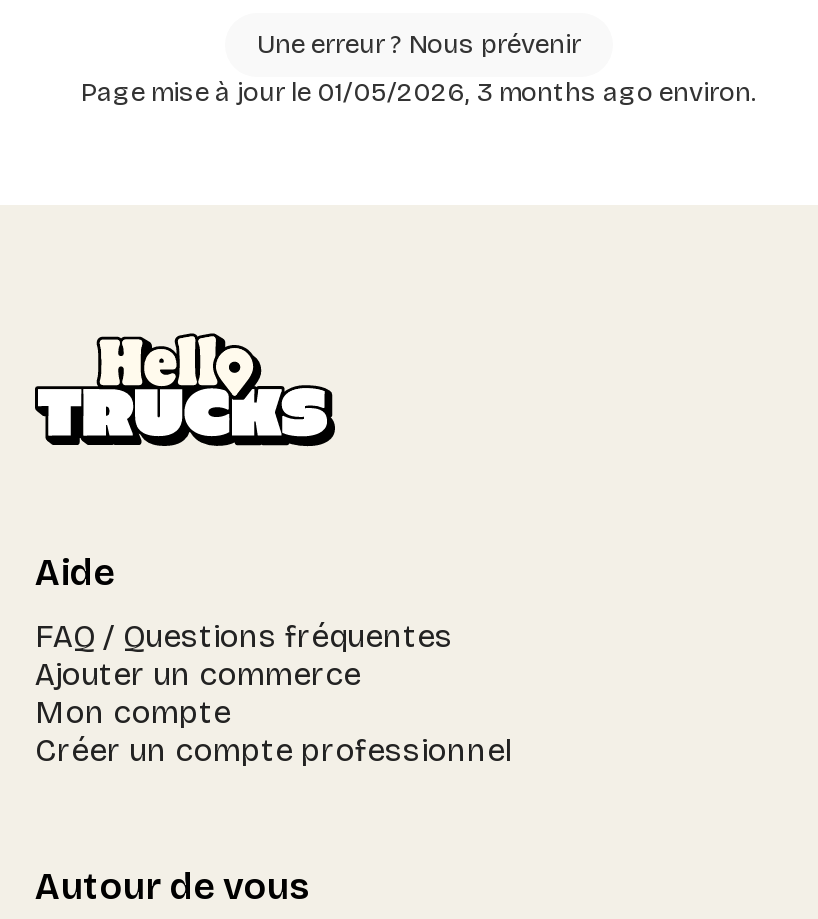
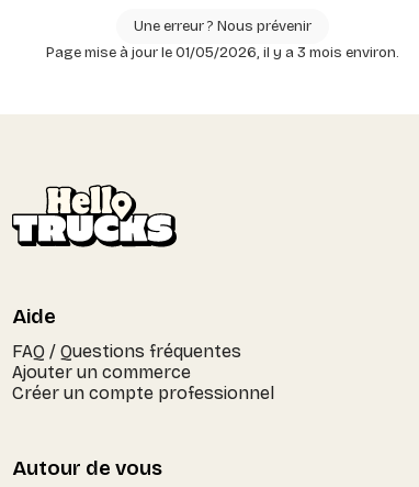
[81,77,757,109] Page mise à jour le 01/05/2026, 3 months ago environ. -> [46,44,399,62] Page mise à jour le 01/05/2026, il y a 3 mois environ.
[35,693,231,731] Mon compte -> none

